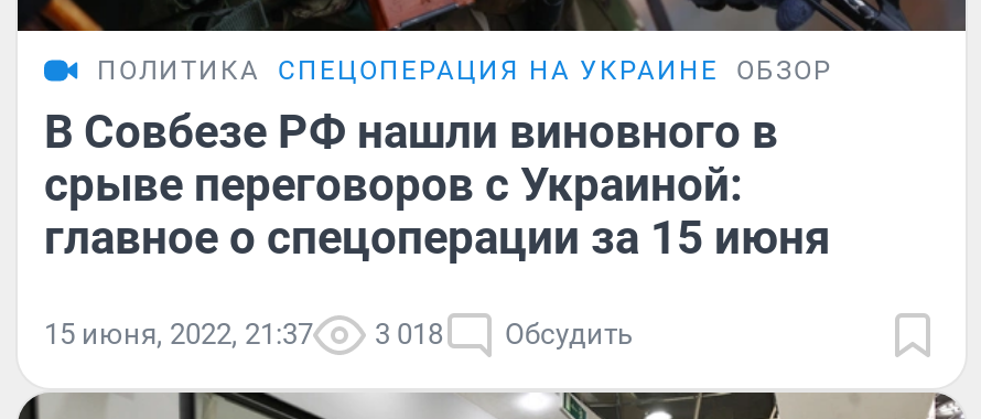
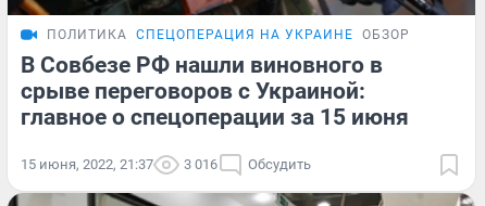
[44,318,633,351] 15 июня, 2022, 21:37 3 018 Обсудить -> [21,156,311,173] 15 июня, 2022, 21:37 3 016 Обсудить

